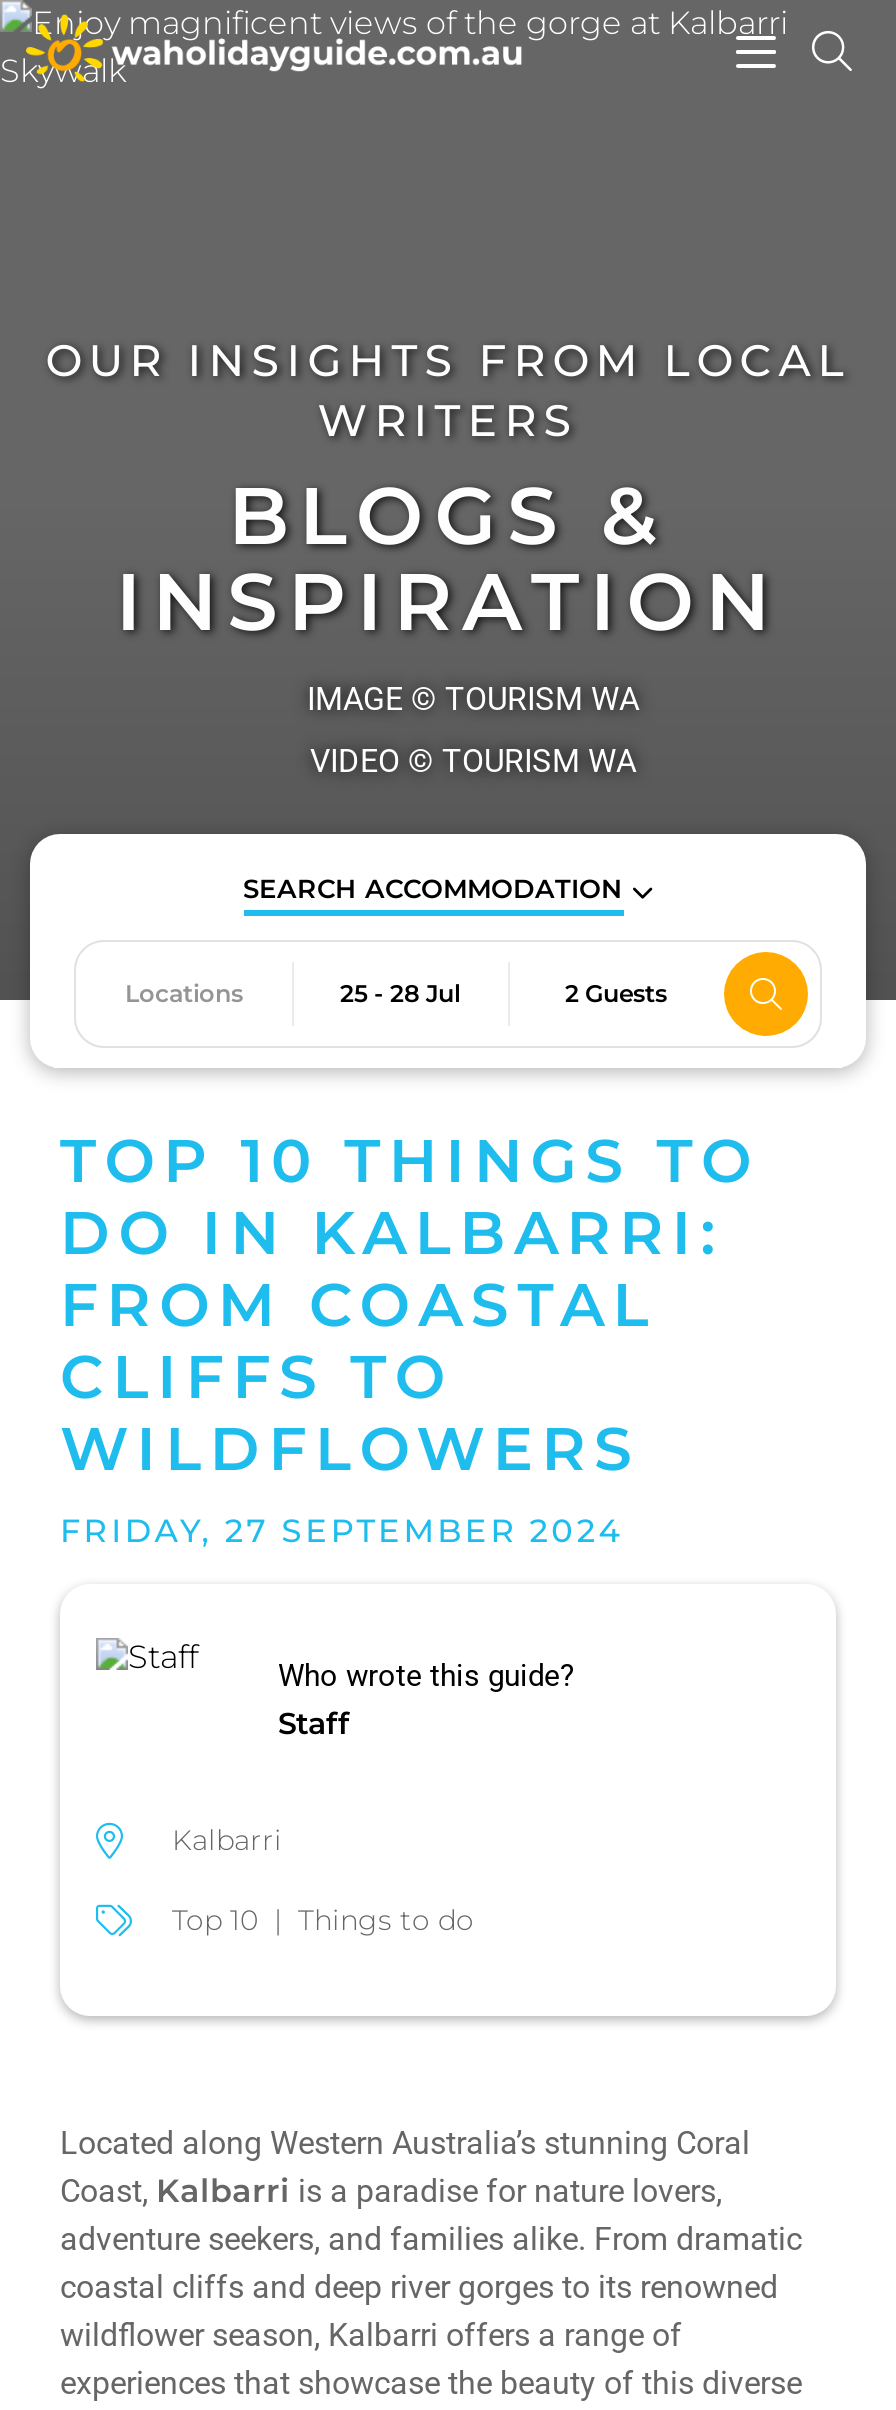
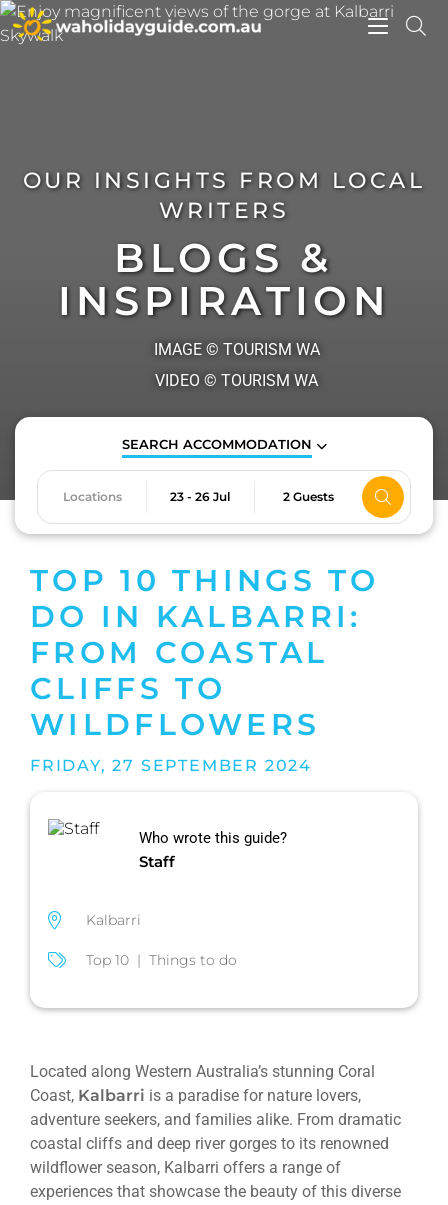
[340,978,460,1008] 25 - 28 Jul -> [170,489,230,504] 23 - 26 Jul

